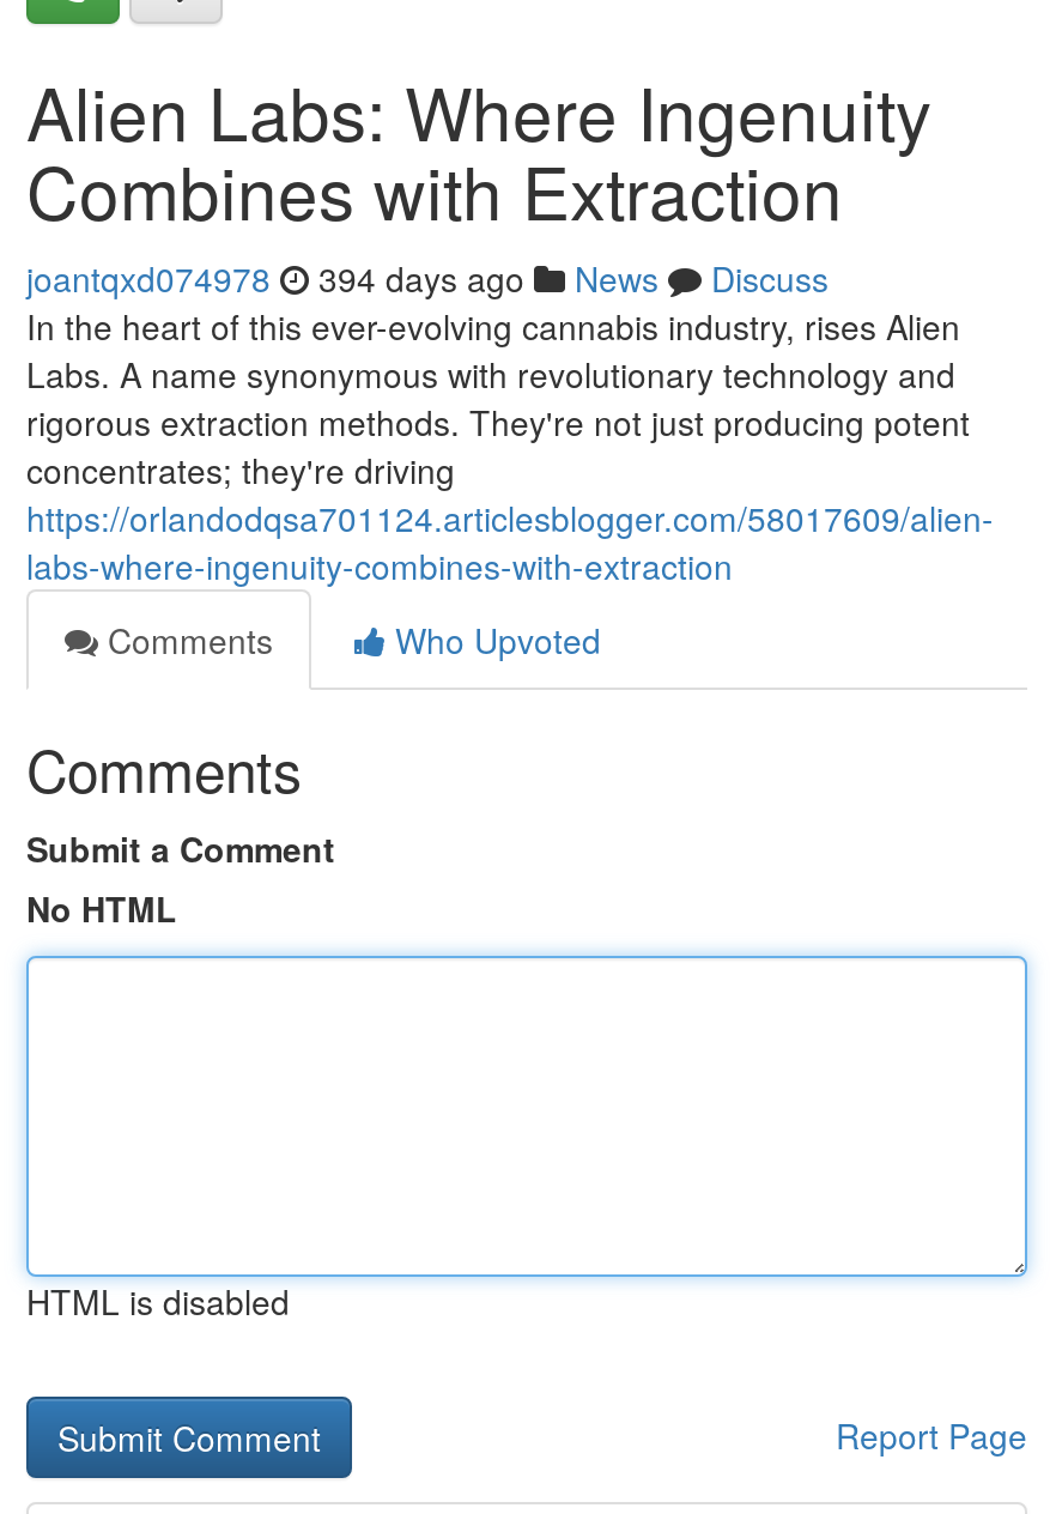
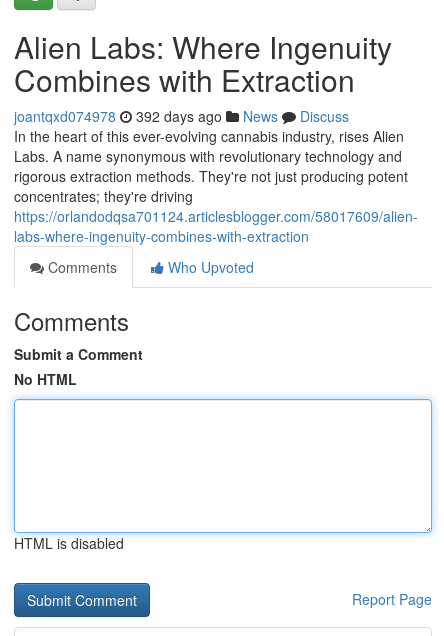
[26,254,829,302] joantqxd074978 394 days ago News Discuss -> [14,106,349,126] joantqxd074978 392 days ago News Discuss

